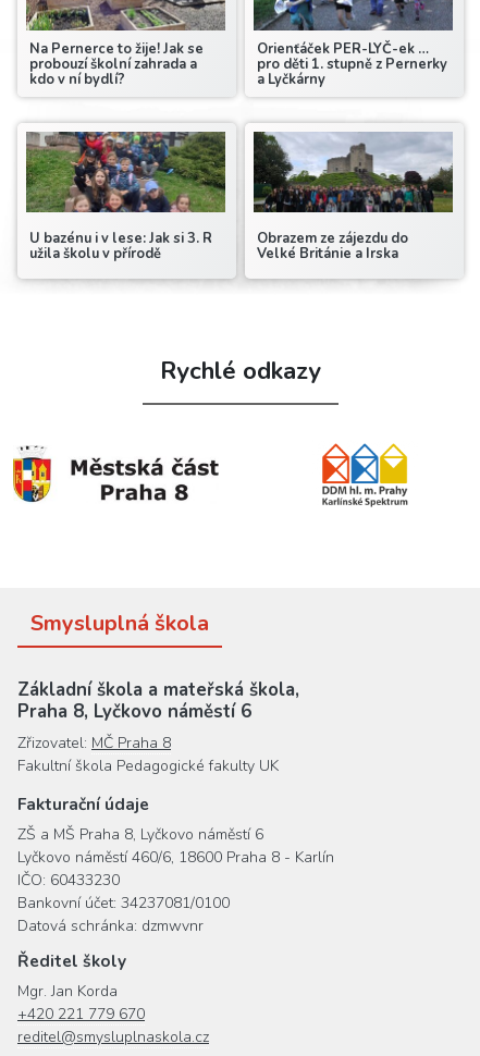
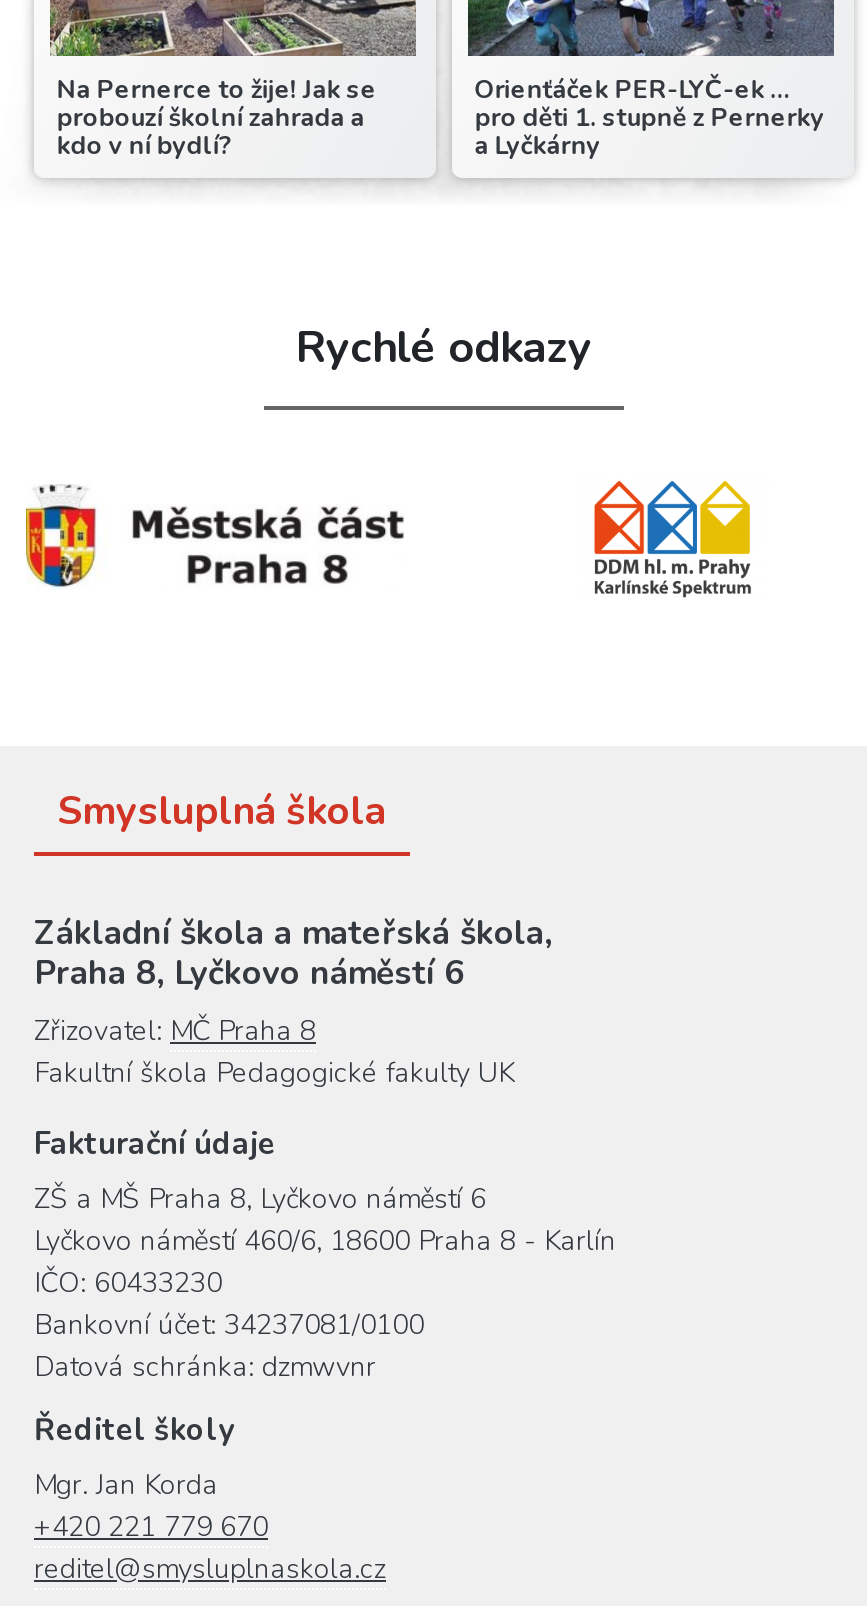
[26,131,225,264] [image] | U bazénu i v lese: Jak si 3. R | užila školu v přírodě -> none
[254,131,453,264] [image] | Obrazem ze zájezdu do | Velké Británie a Irska -> none

